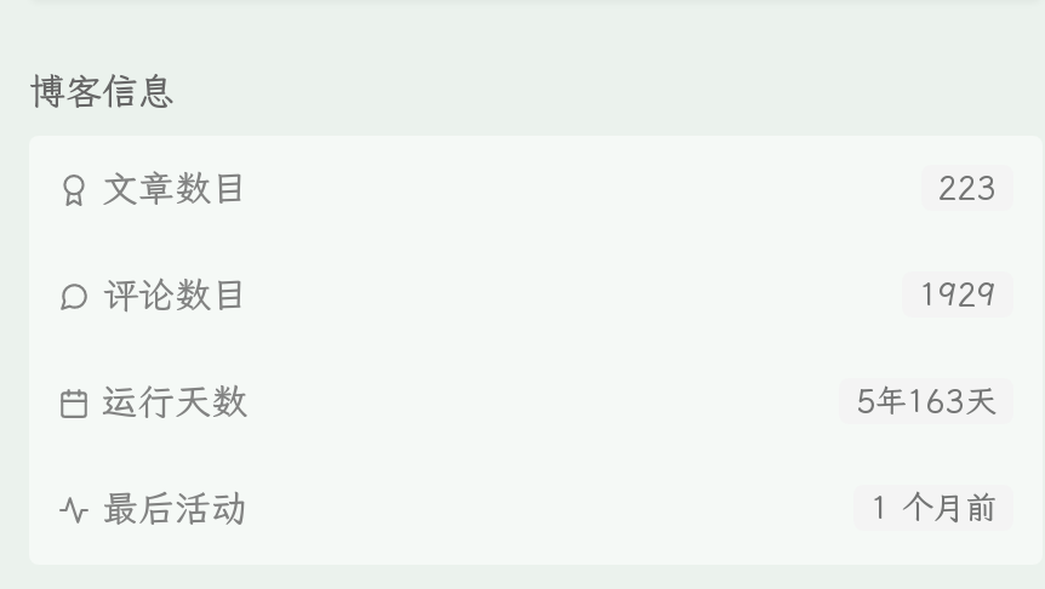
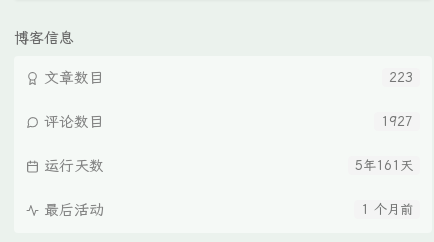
[919,277,997,313] 1929 -> [381,114,413,129] 1927
[856,384,997,420] 5年163天 -> [355,158,413,173] 5年161天

